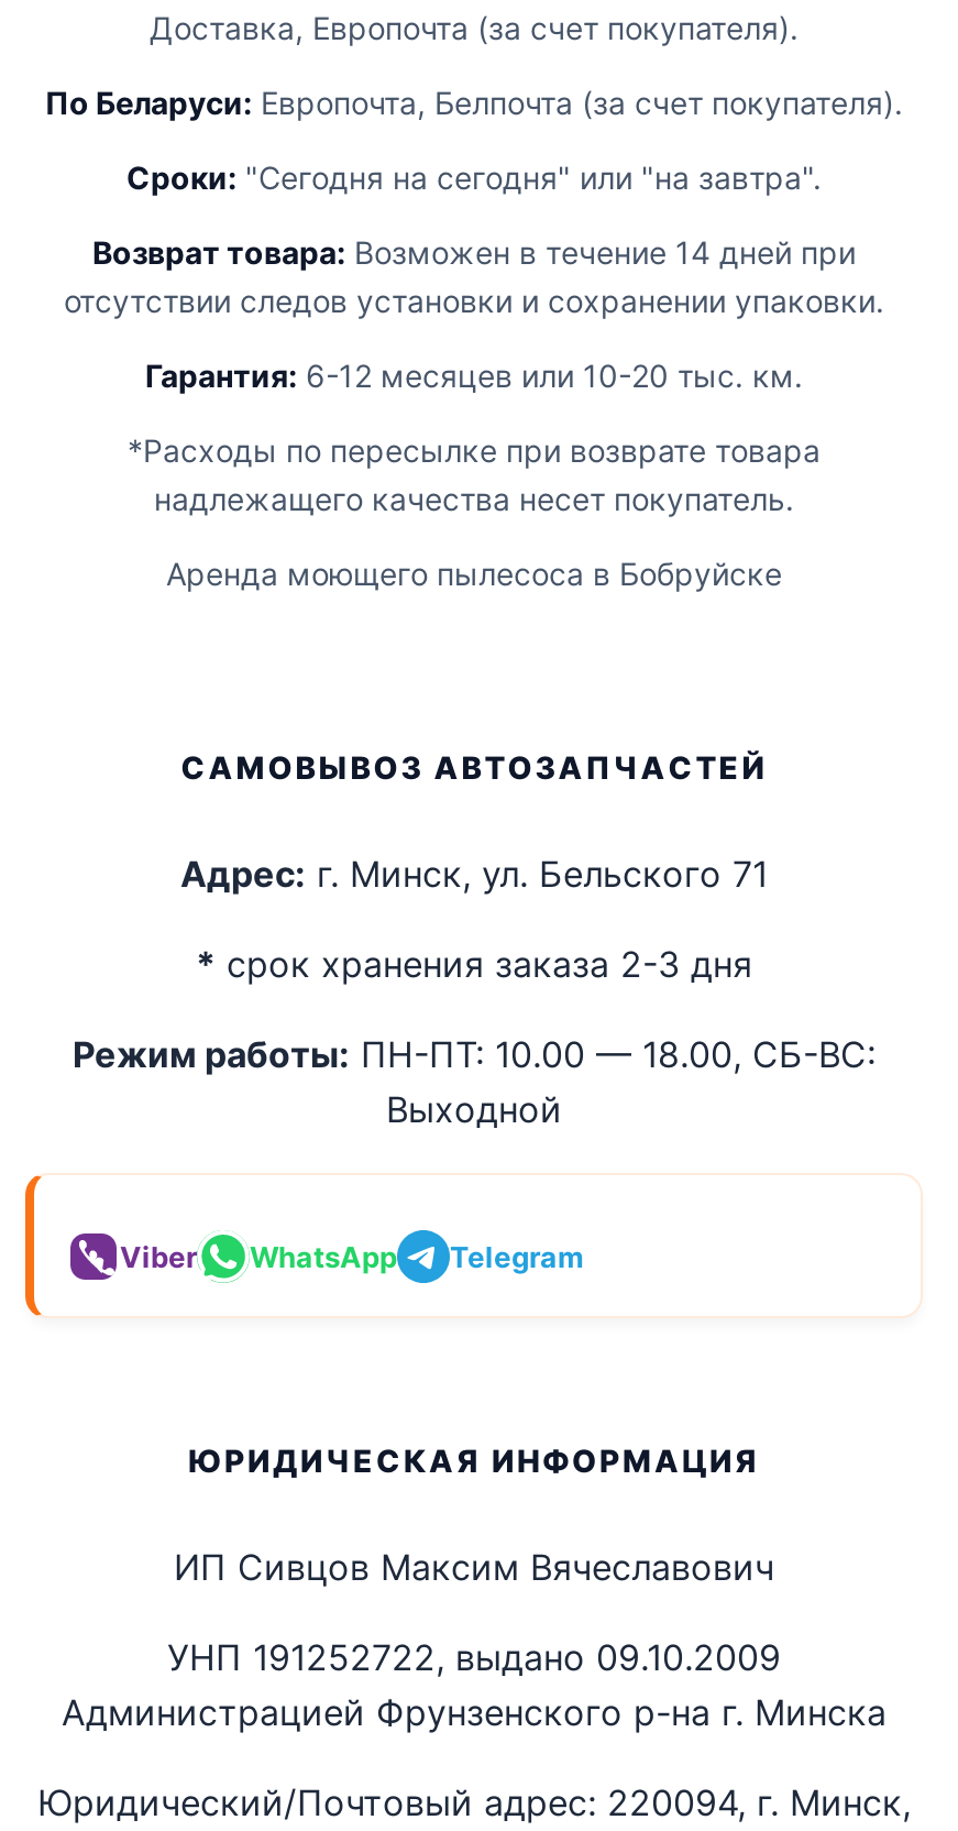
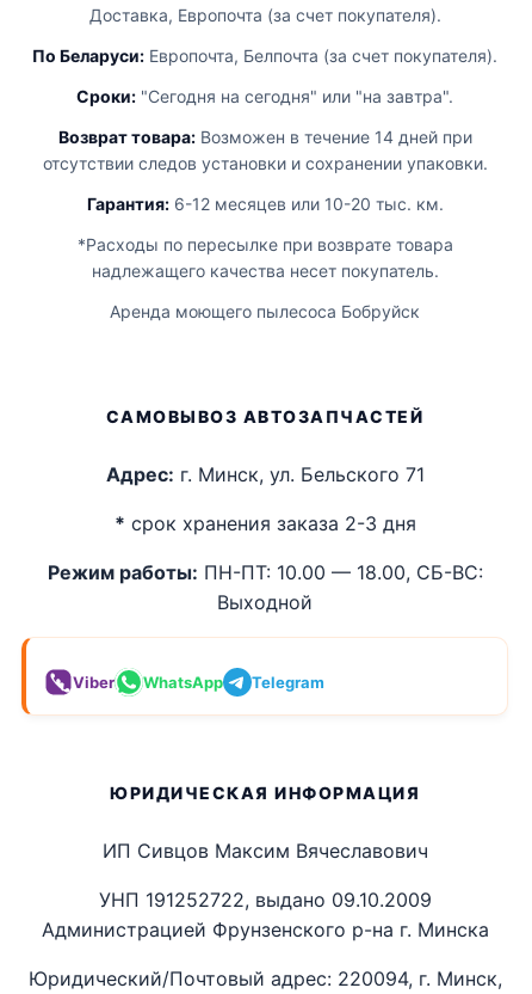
[166,554,782,591] Аренда моющего пылесоса в Бобруйске -> [110,301,420,321] Аренда моющего пылесоса Бобруйск

